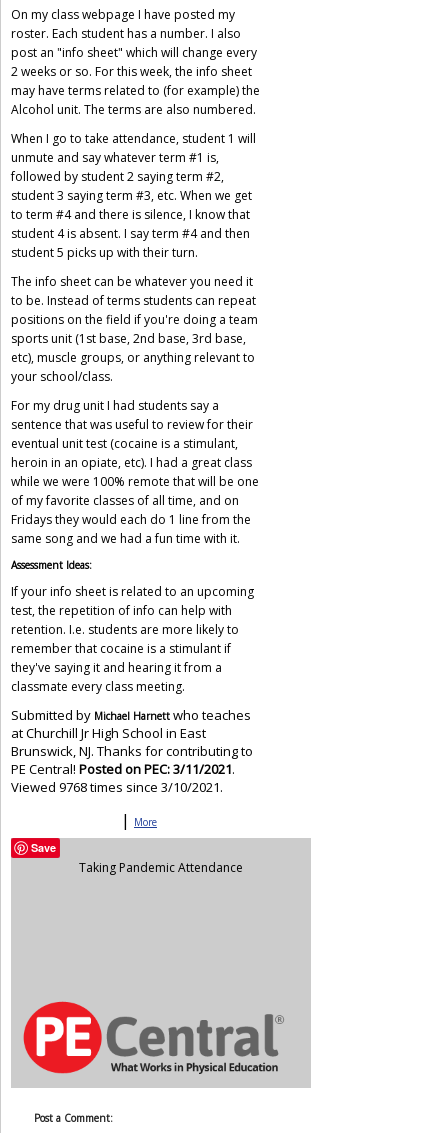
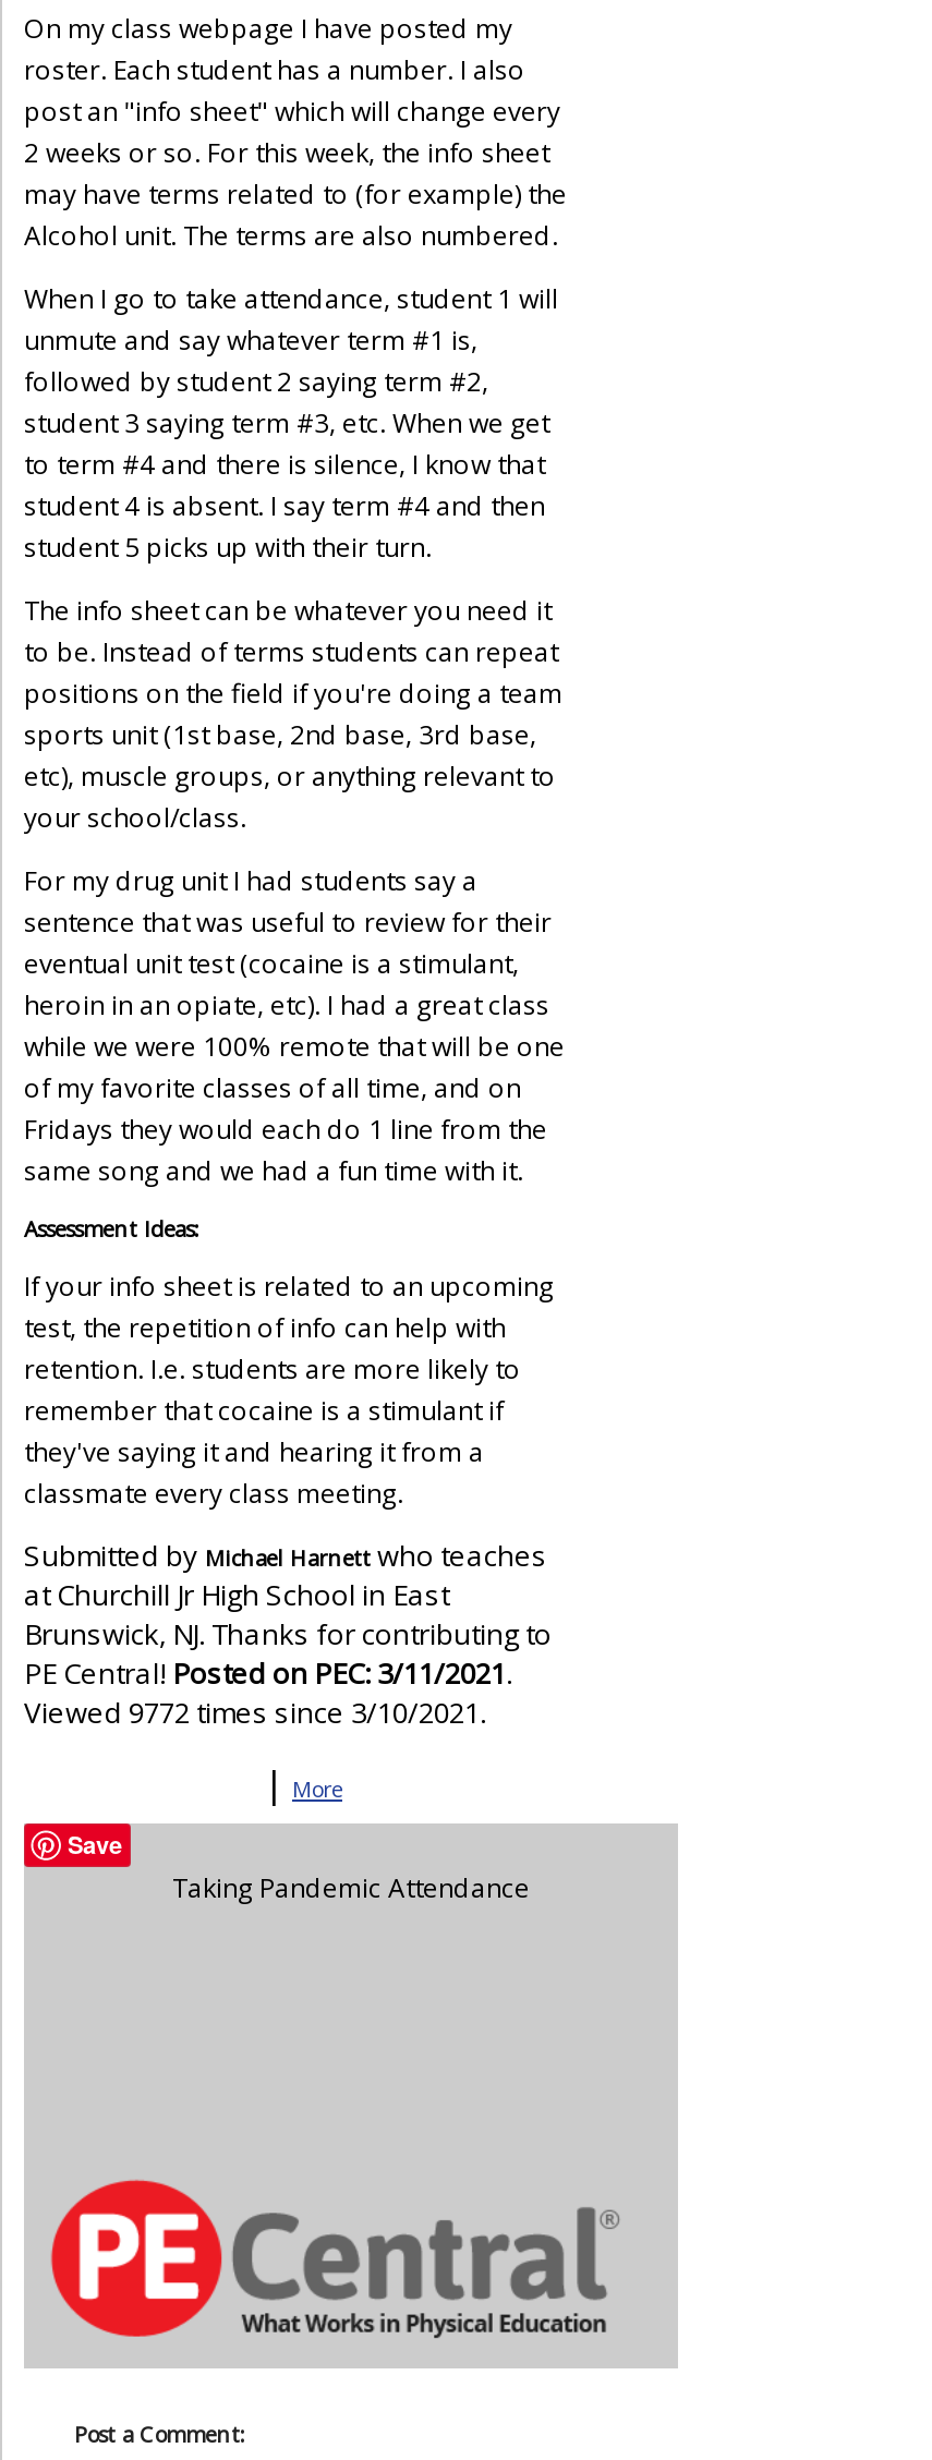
[11,778,223,796] Viewed 9768 times since 3/10/2021. -> [24,1693,486,1732] Viewed 9772 times since 3/10/2021.

